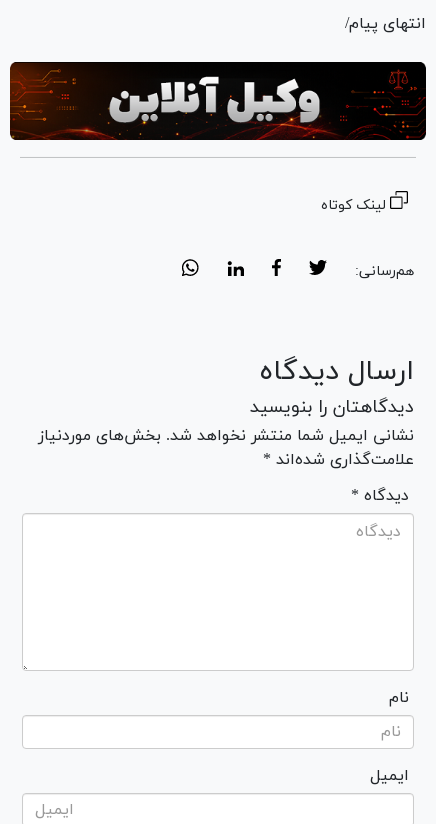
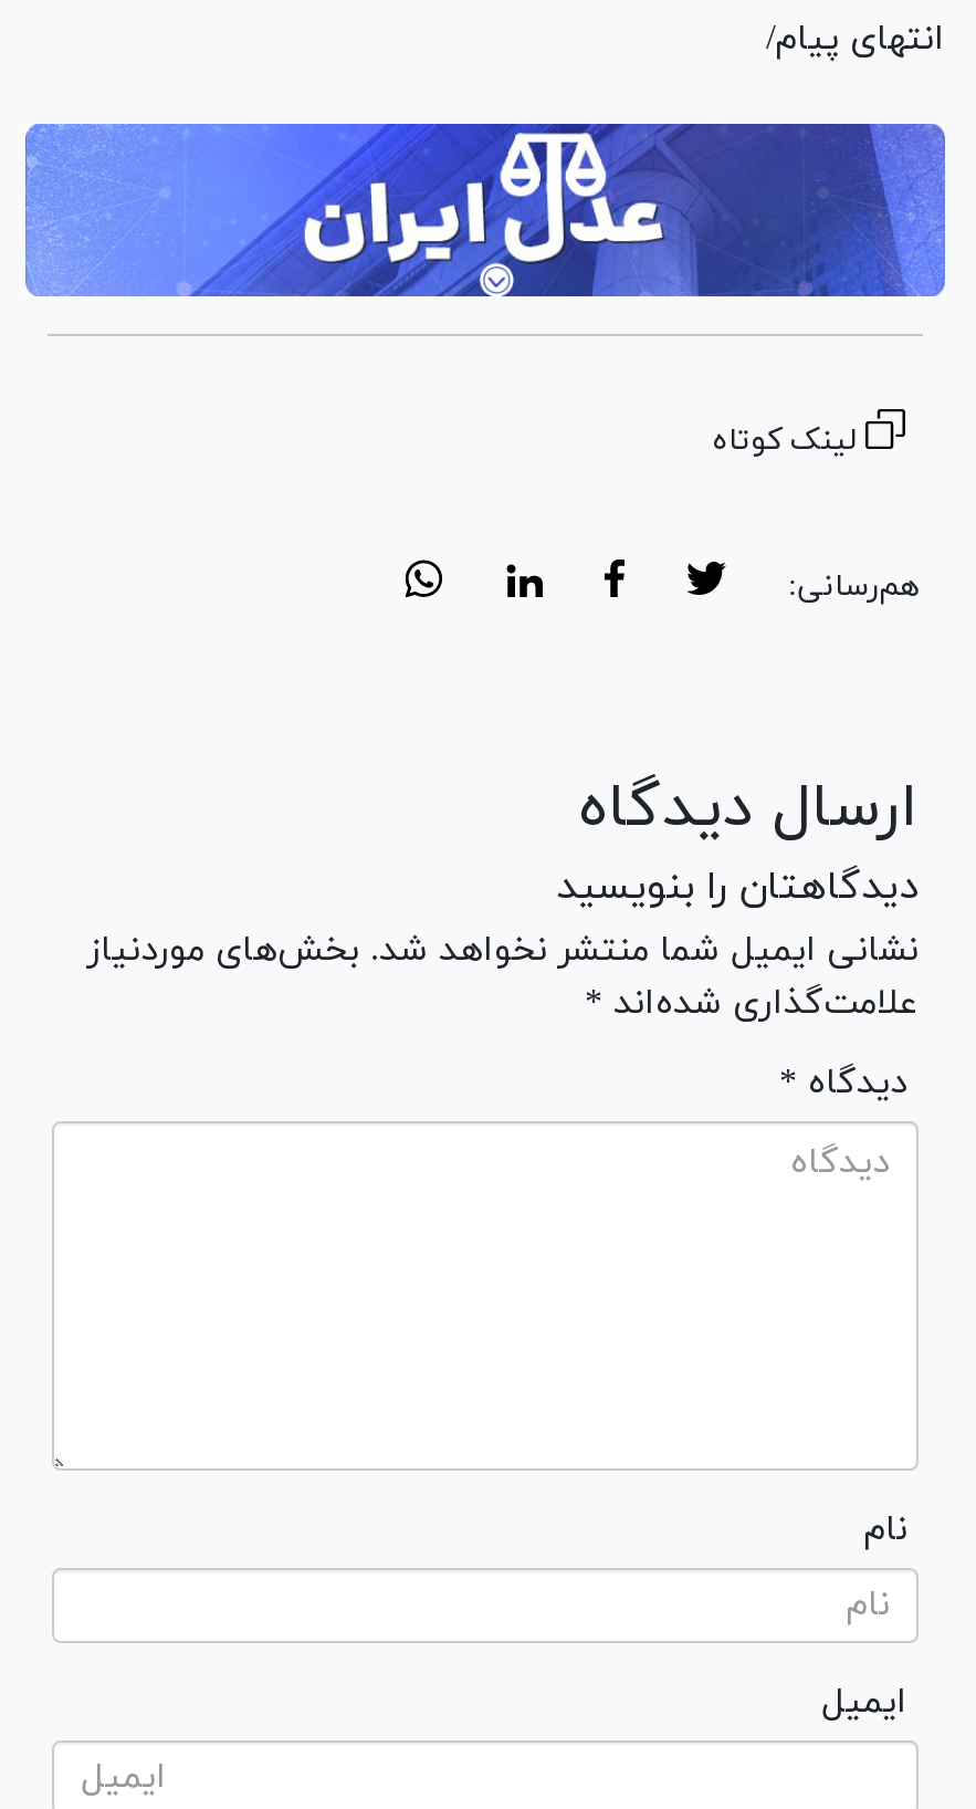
[9,61,427,141] [image] -> [23,122,947,299] [image]

